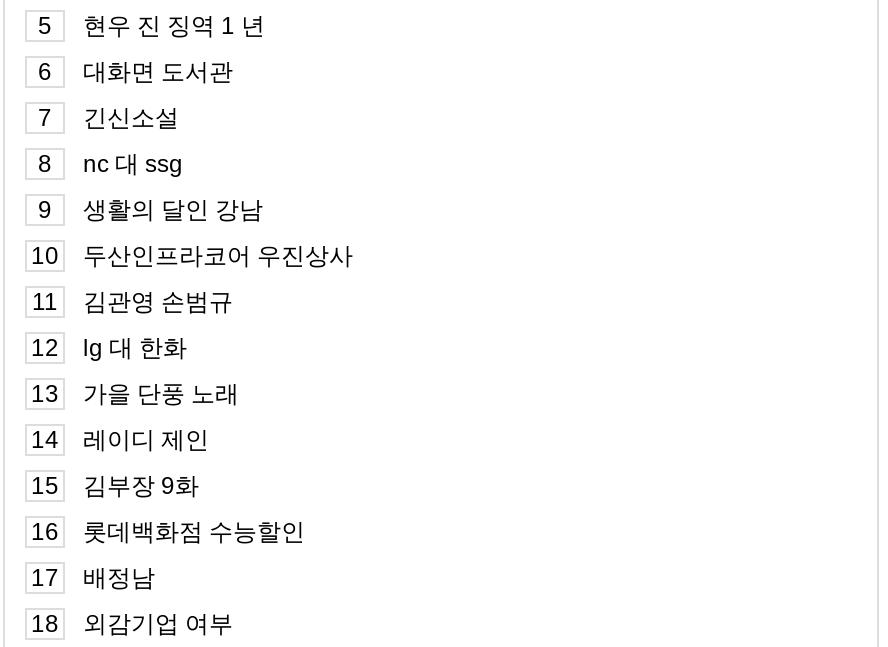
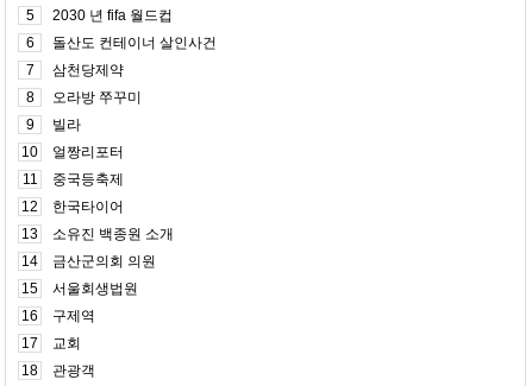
[83,12,265,40] 현우 진 징역 1 년 -> [52,7,173,24] 2030 년 fifa 월드컵
[83,58,233,86] 대화면 도서관 -> [52,34,217,51] 돌산도 컨테이너 살인사건
[83,104,179,132] 긴신소설 -> [52,62,124,78] 삼천당제약
[83,150,183,178] nc 대 ssg -> [52,89,142,106] 오라방 쭈꾸미
[83,196,263,224] 생활의 달인 강남 -> [52,116,81,133] 빌라
[83,242,353,270] 두산인프라코어 우진상사 -> [52,144,124,160] 얼짱리포터
[83,288,233,316] 김관영 손범규 -> [52,171,124,188] 중국등축제
[83,334,187,362] lg 대 한화 -> [52,198,124,215] 한국타이어
[83,380,239,408] 가을 단풍 노래 -> [52,226,174,242] 소유진 백종원 소개
[83,426,209,454] 레이디 제인 -> [52,253,156,270] 금산군의회 의원
[83,472,199,500] 김부장 9화 -> [52,280,138,297] 서울회생법원
[83,518,305,546] 롯데백화점 수능할인 -> [52,308,95,324] 구제역
[83,564,155,592] 배정남 -> [52,335,81,352] 교회
[83,610,233,638] 외감기업 여부 -> [52,362,95,379] 관광객

